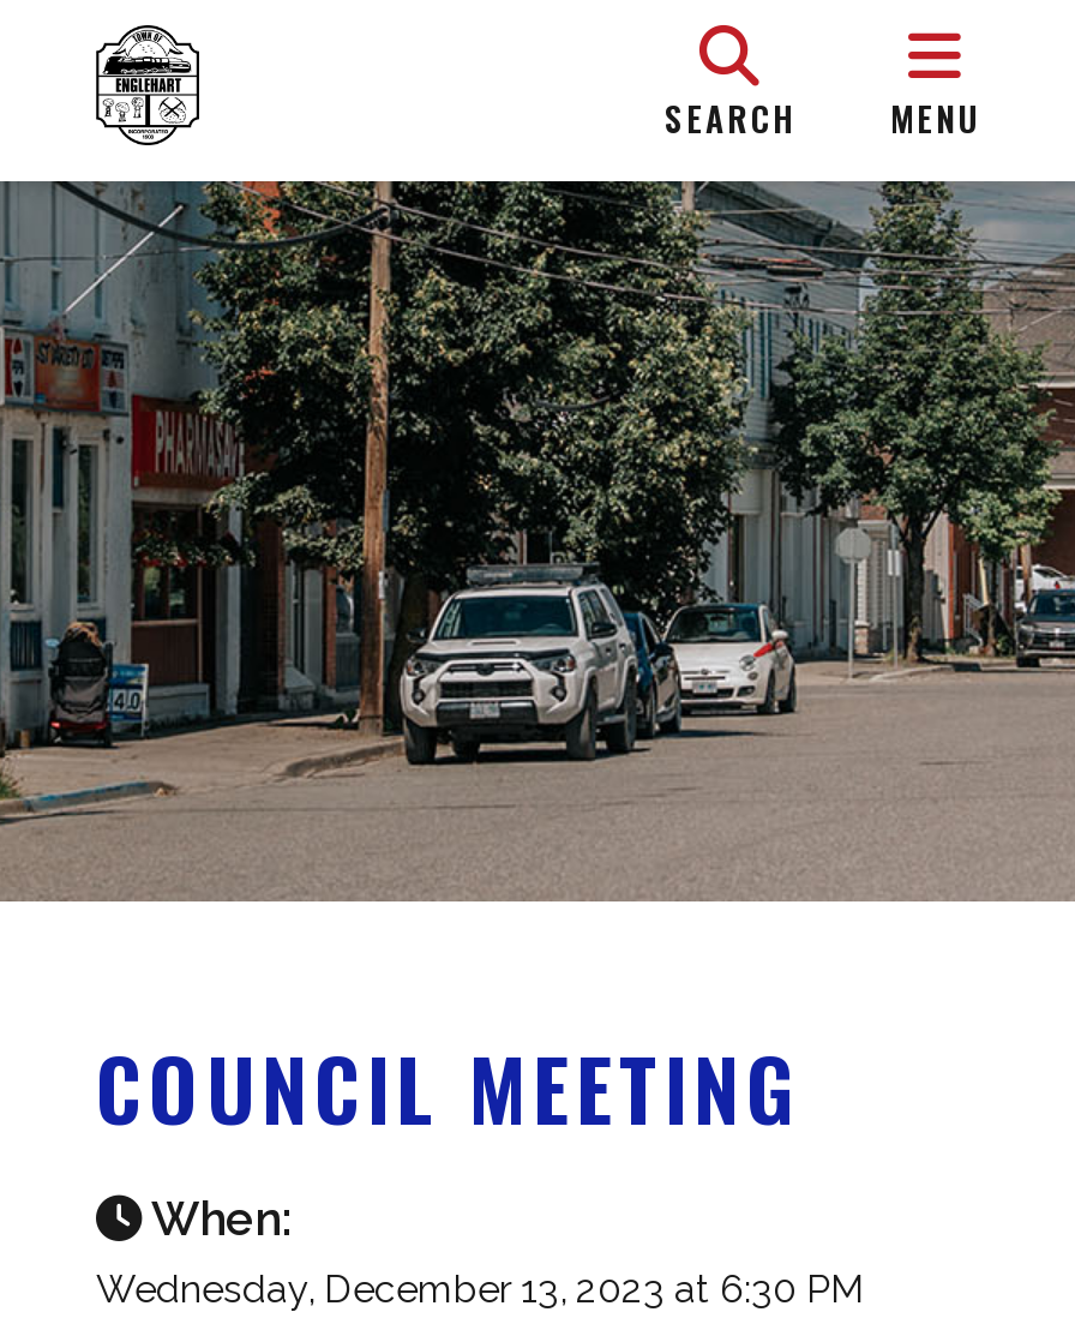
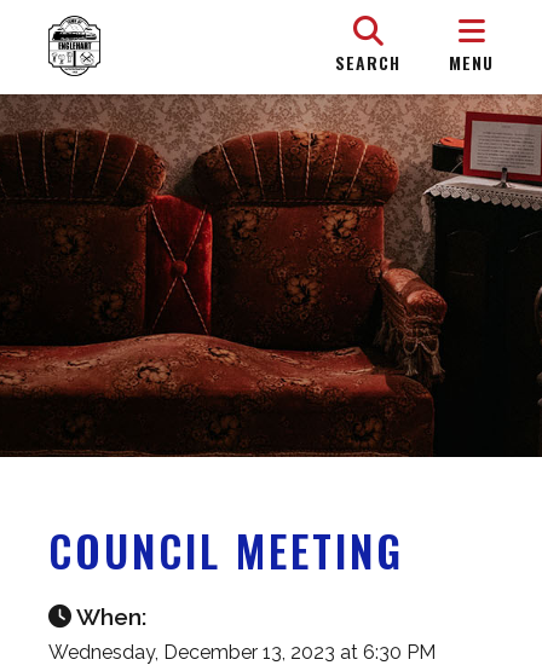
[7,179,1068,904] [image] -> [4,93,538,457] [image]

